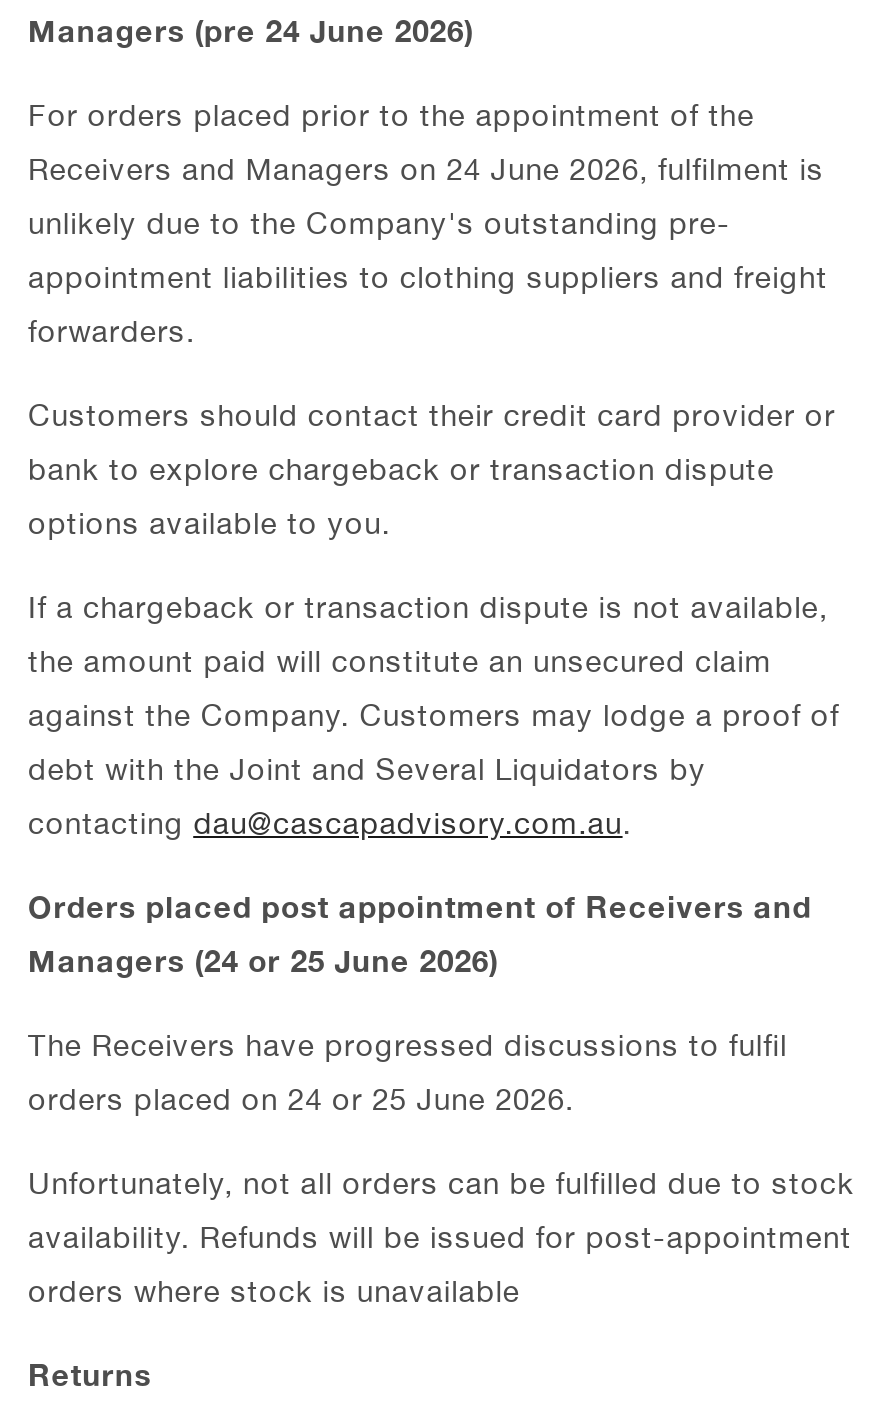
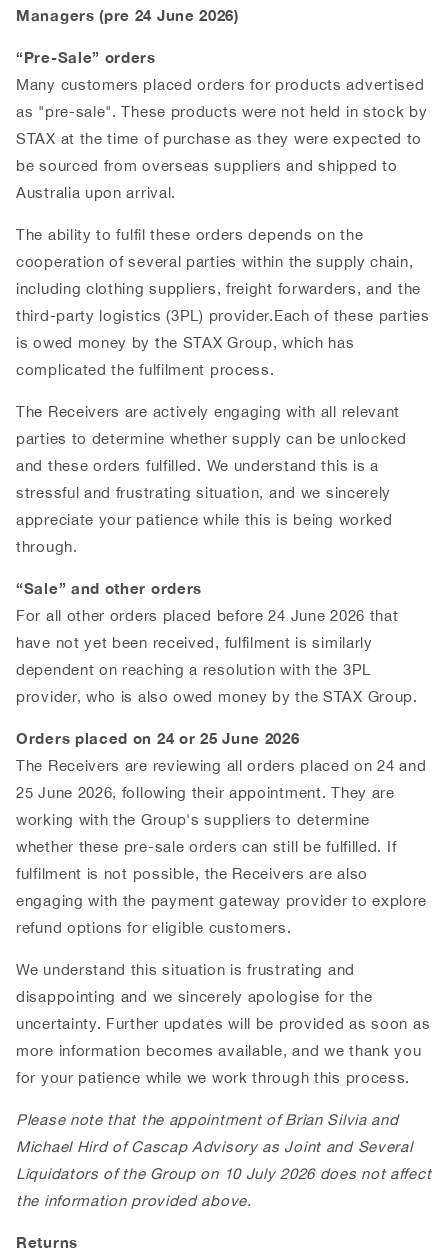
[28,98,855,1308] For orders placed prior to the appointment of the | Receivers and Managers on 24 June 2026, fulfilment is | unlikely due to the Company's outstanding pre- | appointment liabilities to clothing suppliers and freight | forwarders. | Customers should contact their credit card provider or | bank to explore chargeback or transaction dispute | options available to you. | If a chargeback or transaction dispute is not available, | the amount paid will constitute an unsecured claim | against the Company. Customers may lodge a proof of | debt with the Joint and Several Liquidators by | contacting dau@cascapadvisory.com.au. | Orders placed post appointment of Receivers and | Managers (24 or 25 June 2026) | The Receivers have progressed discussions to fulfil | orders placed on 24 or 25 June 2026. | Unfortunately, not all orders can be fulfilled due to stock | availability. Refunds will be issued for post-appointment | orders where stock is unavailable -> [16,48,431,1209] “Pre-Sale” orders | Many customers placed orders for products advertised | as "pre-sale". These products were not held in stock by | STAX at the time of purchase as they were expected to | be sourced from overseas suppliers and shipped to | Australia upon arrival. | The ability to fulfil these orders depends on the | cooperation of several parties within the supply chain, | including clothing suppliers, freight forwarders, and the | third-party logistics (3PL) provider. Each of these parties | is owed money by the STAX Group, which has | complicated the fulfilment process. | The Receivers are actively engaging with all relevant | parties to determine whether supply can be unlocked | and these orders fulfilled. We understand this is a | stressful and frustrating situation, and we sincerely | appreciate your patience while this is being worked | through. | “Sale” and other orders | For all other orders placed before 24 June 2026 that | have not yet been received, fulfilment is similarly | dependent on reaching a resolution with the 3PL | provider, who is also owed money by the STAX Group. | Orders placed on 24 or 25 June 2026 | The Receivers are reviewing all orders placed on 24 and | 25 June 2026, following their appointment. They are | working with the Group's suppliers to determine | whether these pre-sale orders can still be fulfilled. If | fulfilment is not possible, the Receivers are also | engaging with the payment gateway provider to explore | refund options for eligible customers. | We understand this situation is frustrating and | disappointing and we sincerely apologise for the | uncertainty. Further updates will be provided as soon as | more information becomes available, and we thank you | for your patience while we work through this process. | Please note that the appointment of Brian Silvia and | Michael Hird of Cascap Advisory as Joint and Several | Liquidators of the Group on 10 July 2026 does not affect | the information provided above.

